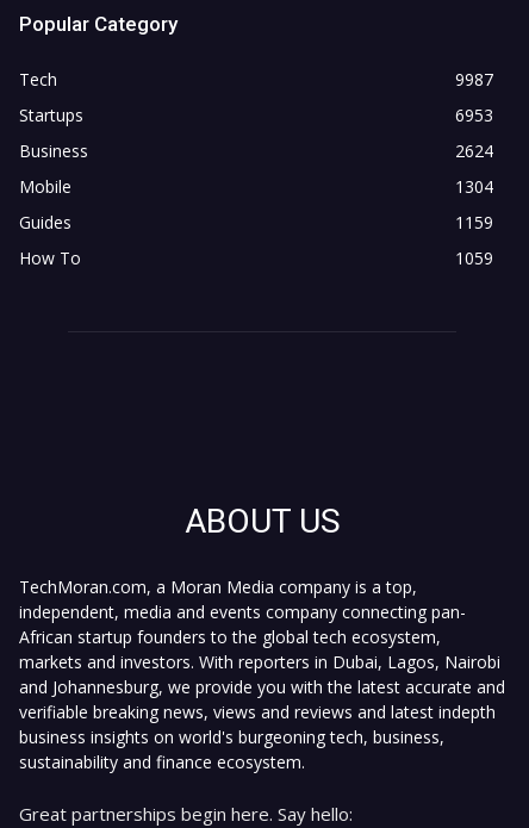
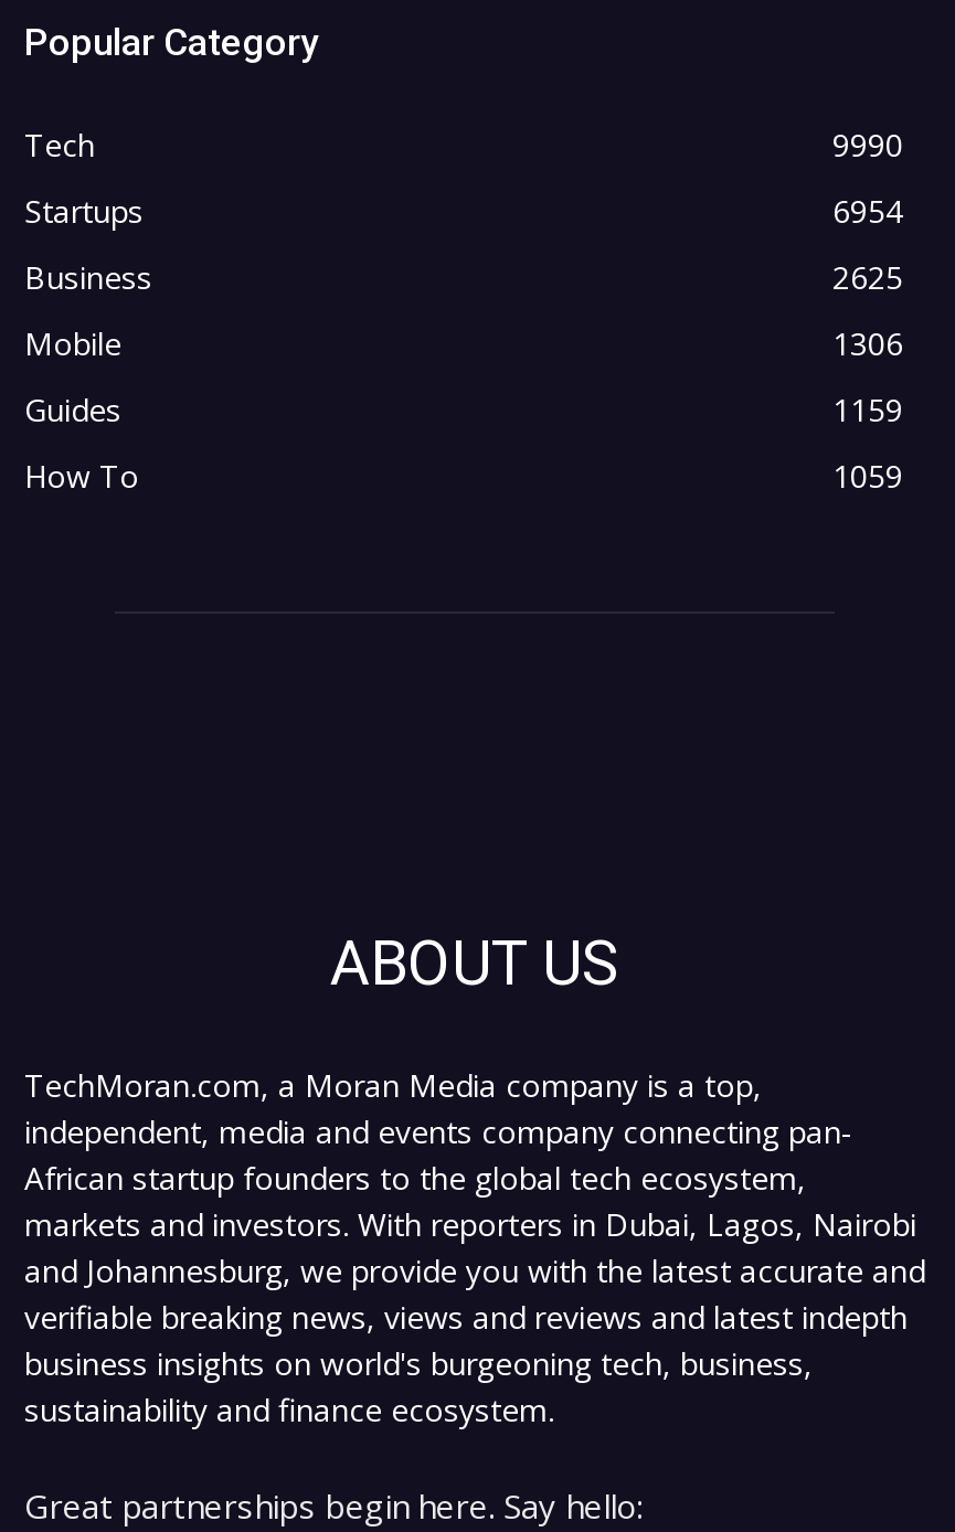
[455,68,493,90] 9987 -> [832,123,903,165] 9990
[455,103,493,126] 6953 -> [832,189,903,231] 6954
[455,139,493,162] 2624 -> [832,256,903,298] 2625
[455,175,493,198] 1304 -> [832,322,903,364] 1306

